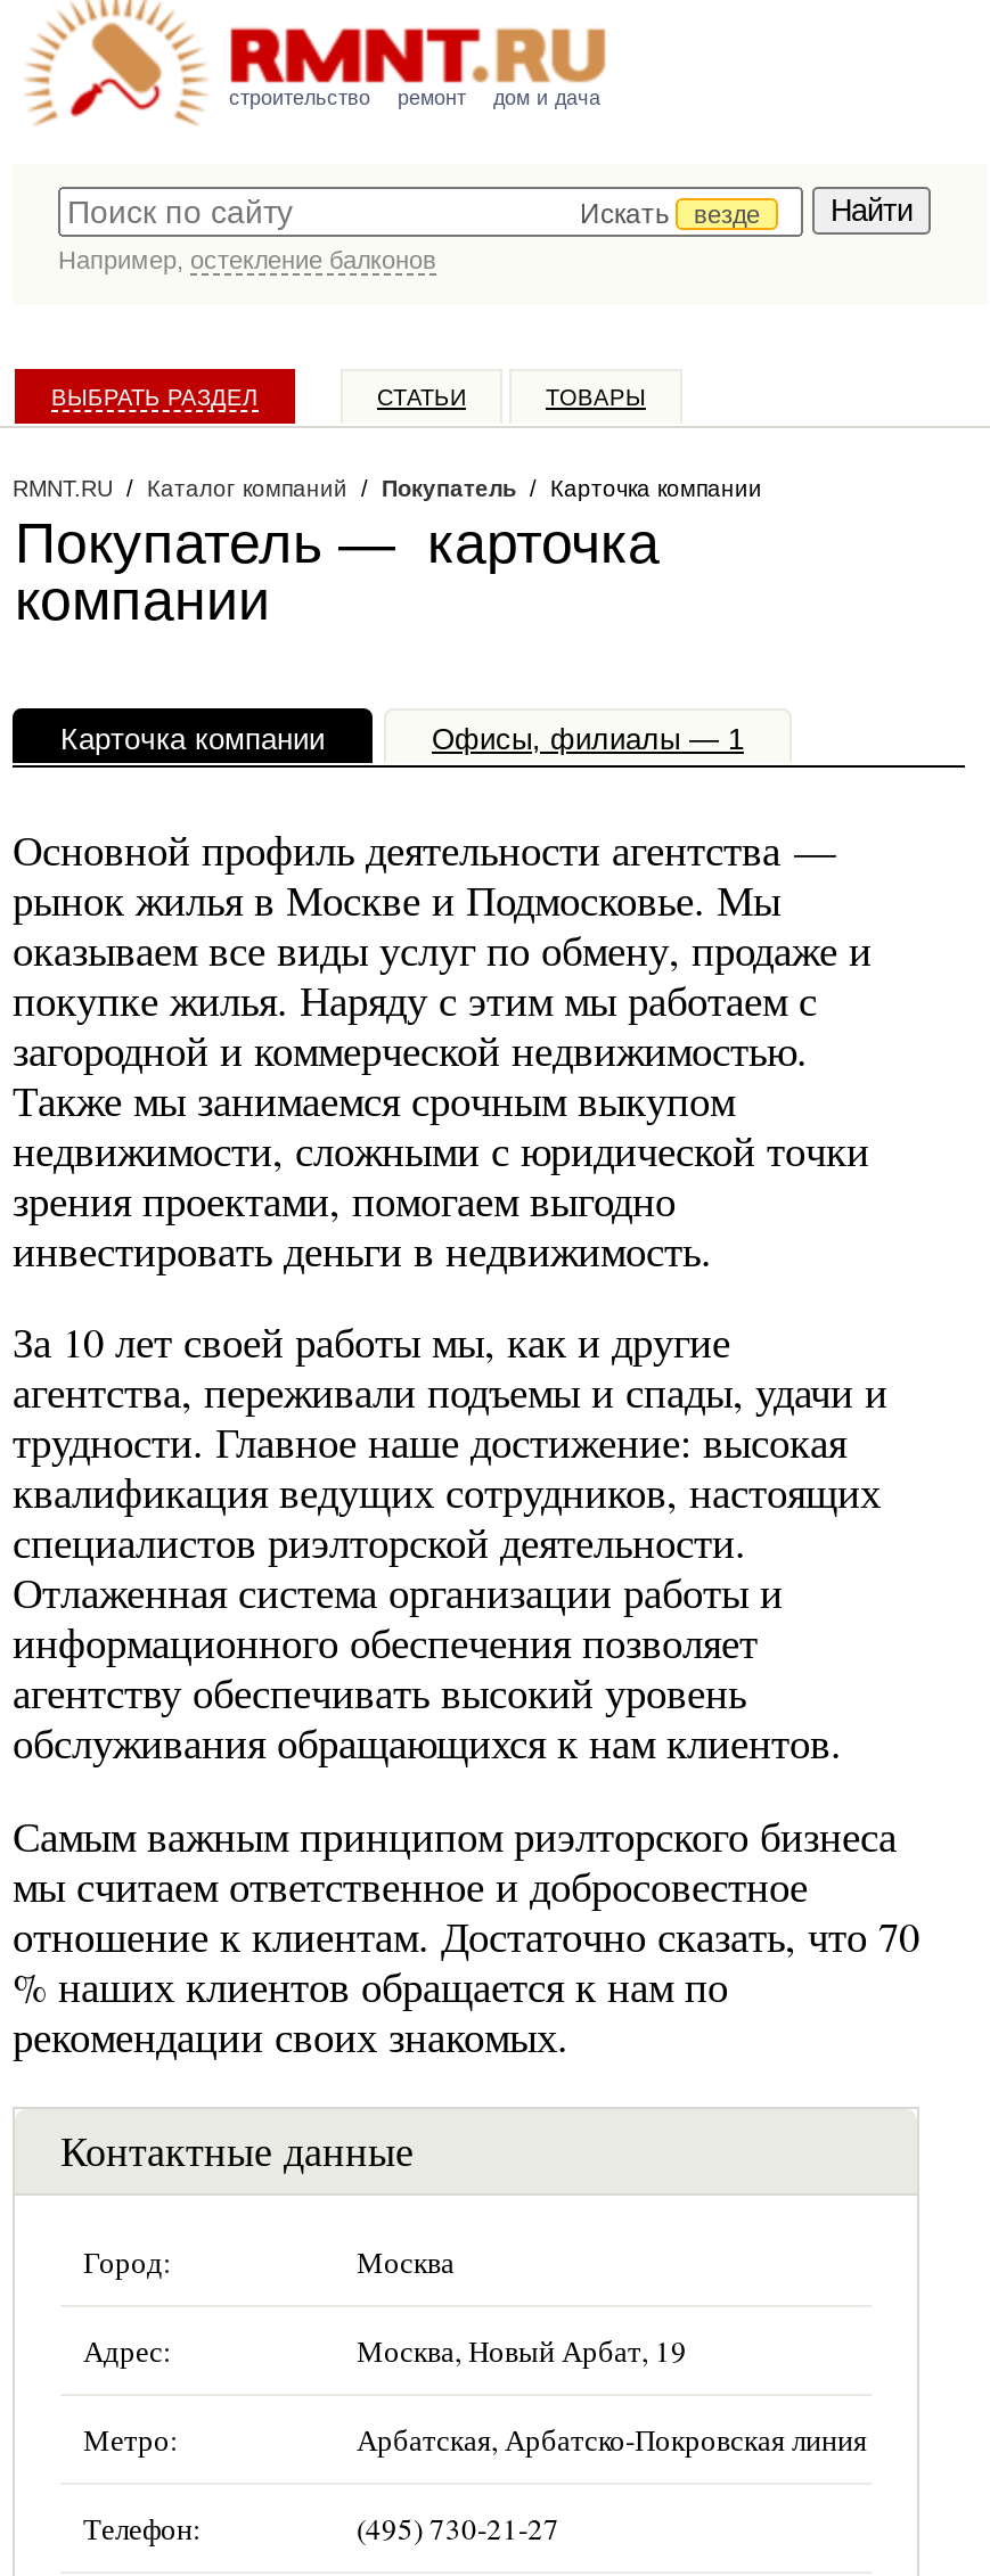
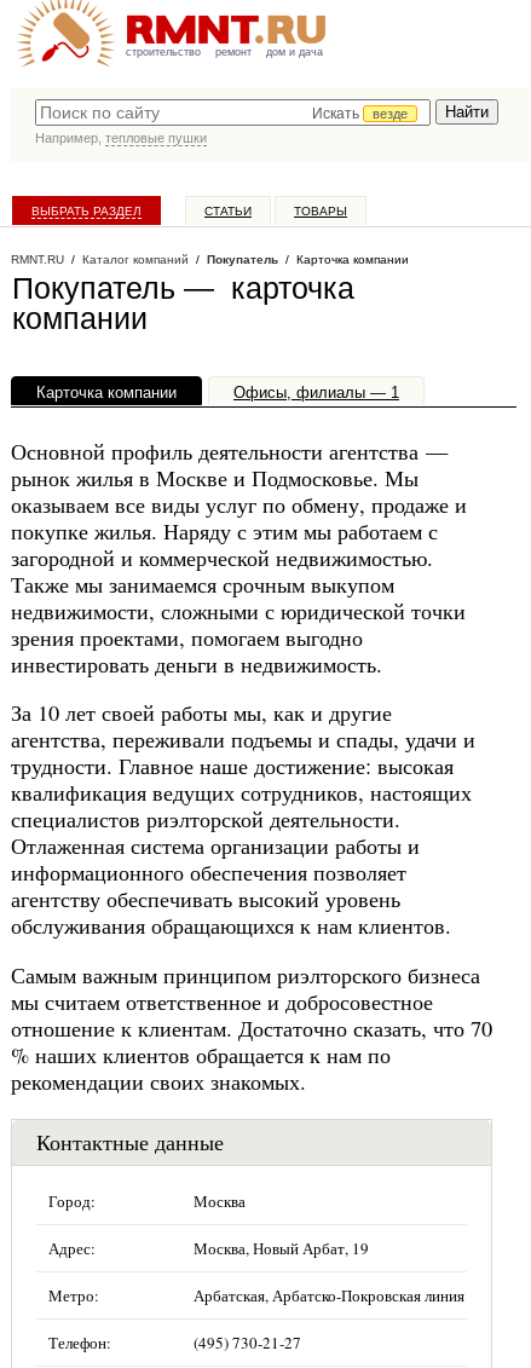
[58,246,436,273] Например, остекление балконов -> [35,131,207,145] Например, тепловые пушки

